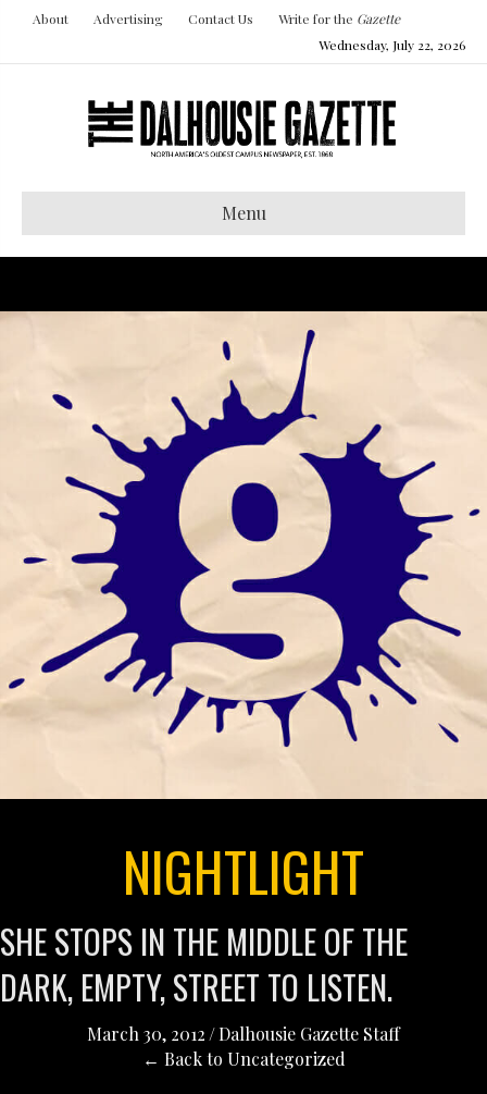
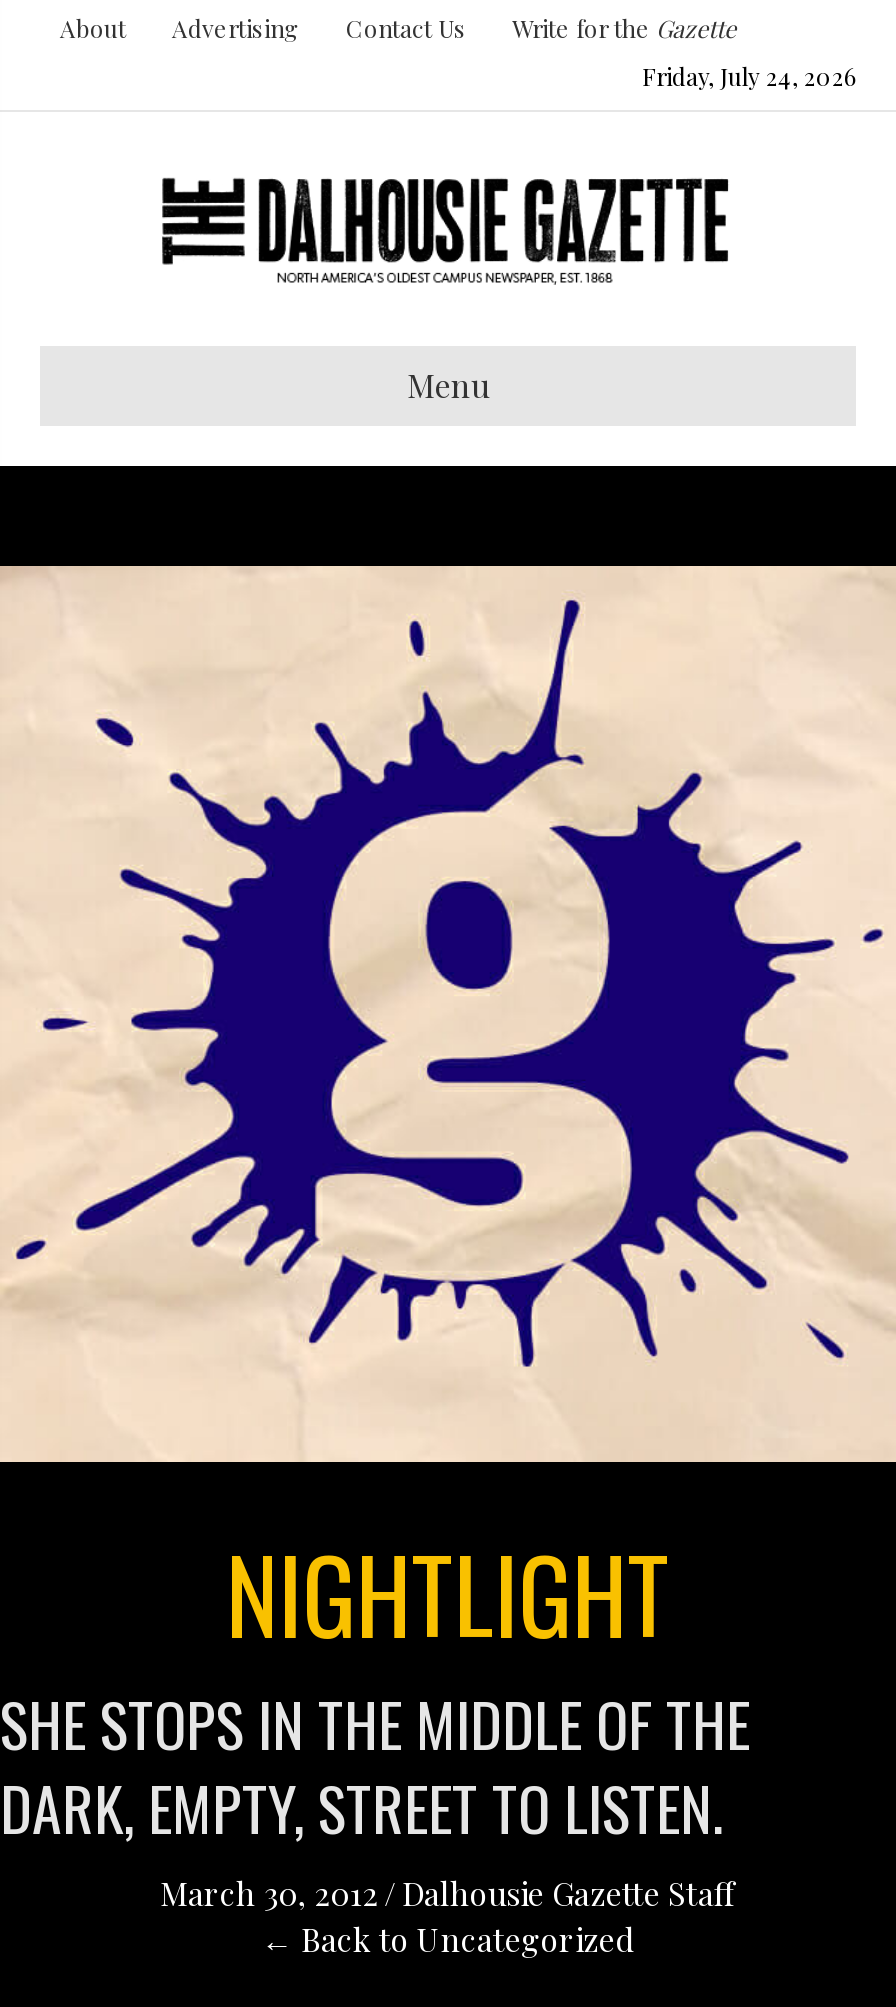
[319,36,465,53] Wednesday, July 22, 2026 -> [642,60,856,92] Friday, July 24, 2026

